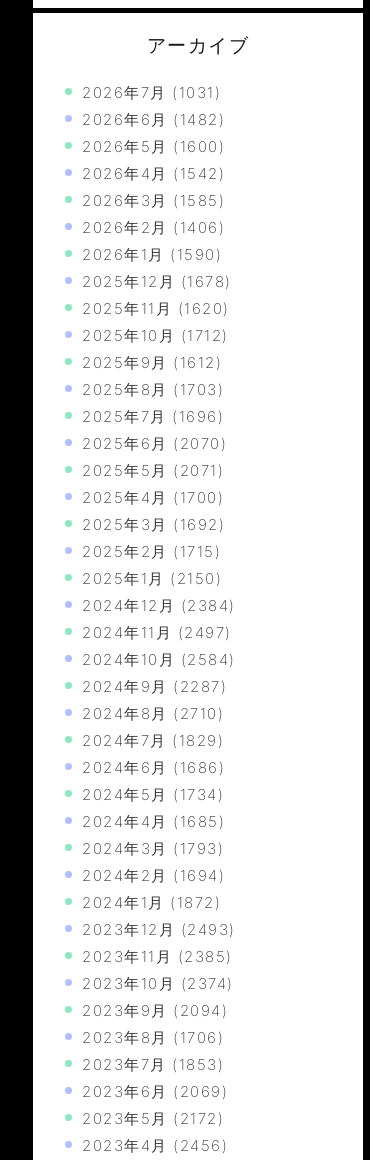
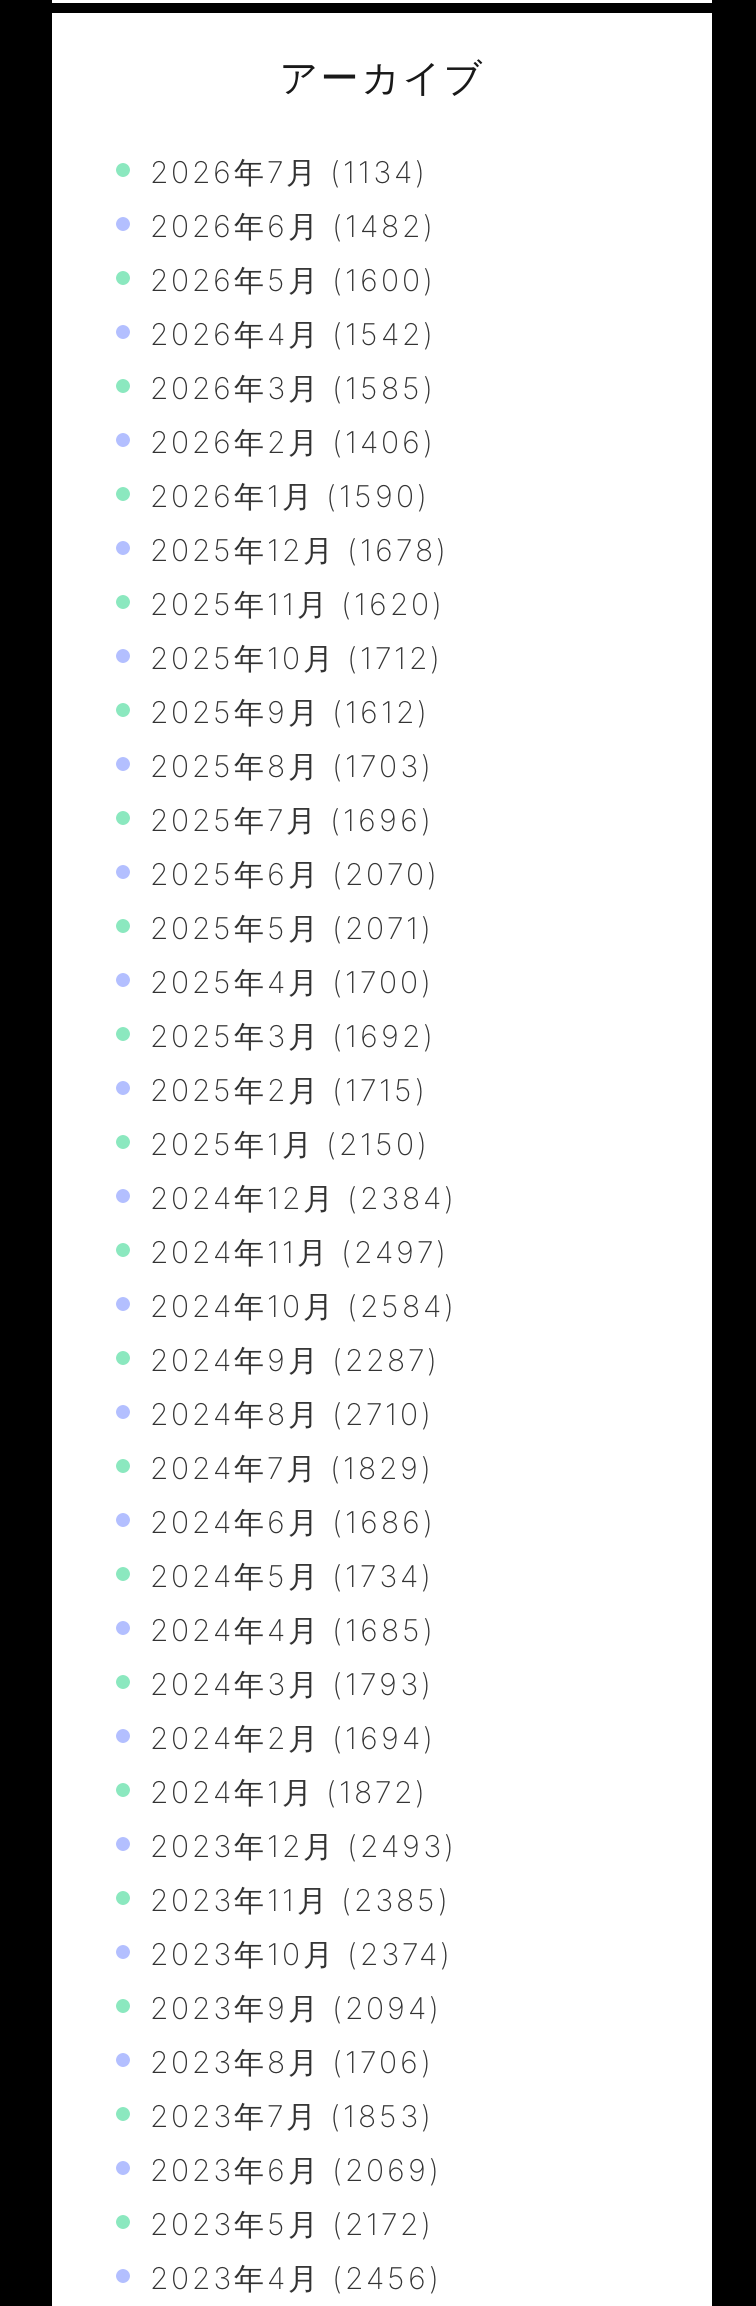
[82,82,221,101] 2026年7月(1031) -> [150,152,428,190] 2026年7月(1134)

